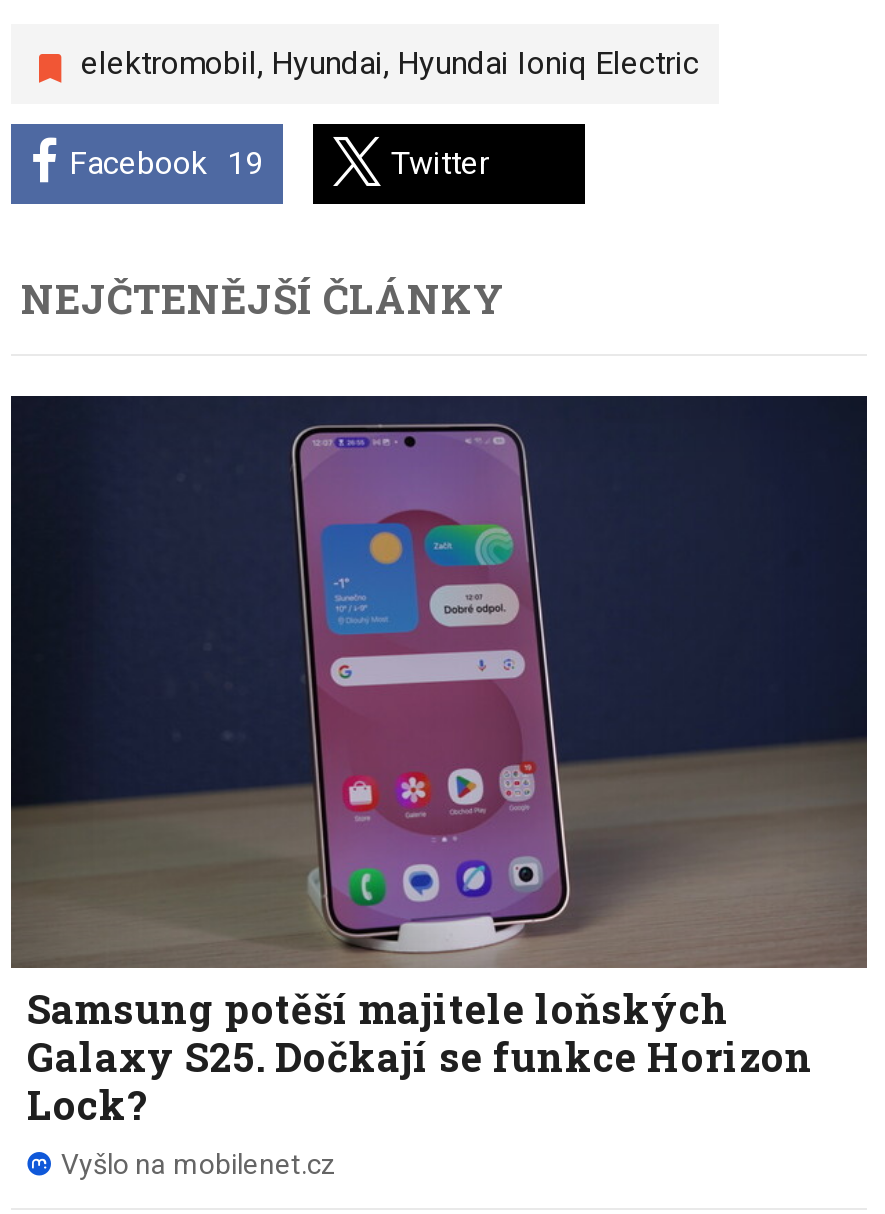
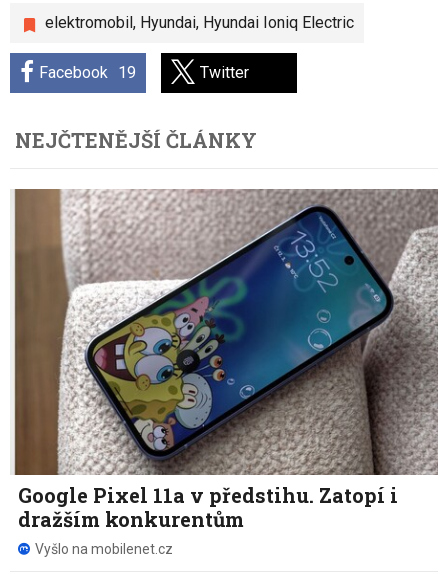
[9,394,869,1129] [image] | Samsung potěší majitele loňských | Galaxy S25. Dočkají se funkce Horizon | Lock? -> [10,188,439,532] [image] | Google Pixel 11a v předstihu. Zatopí i | dražším konkurentům

